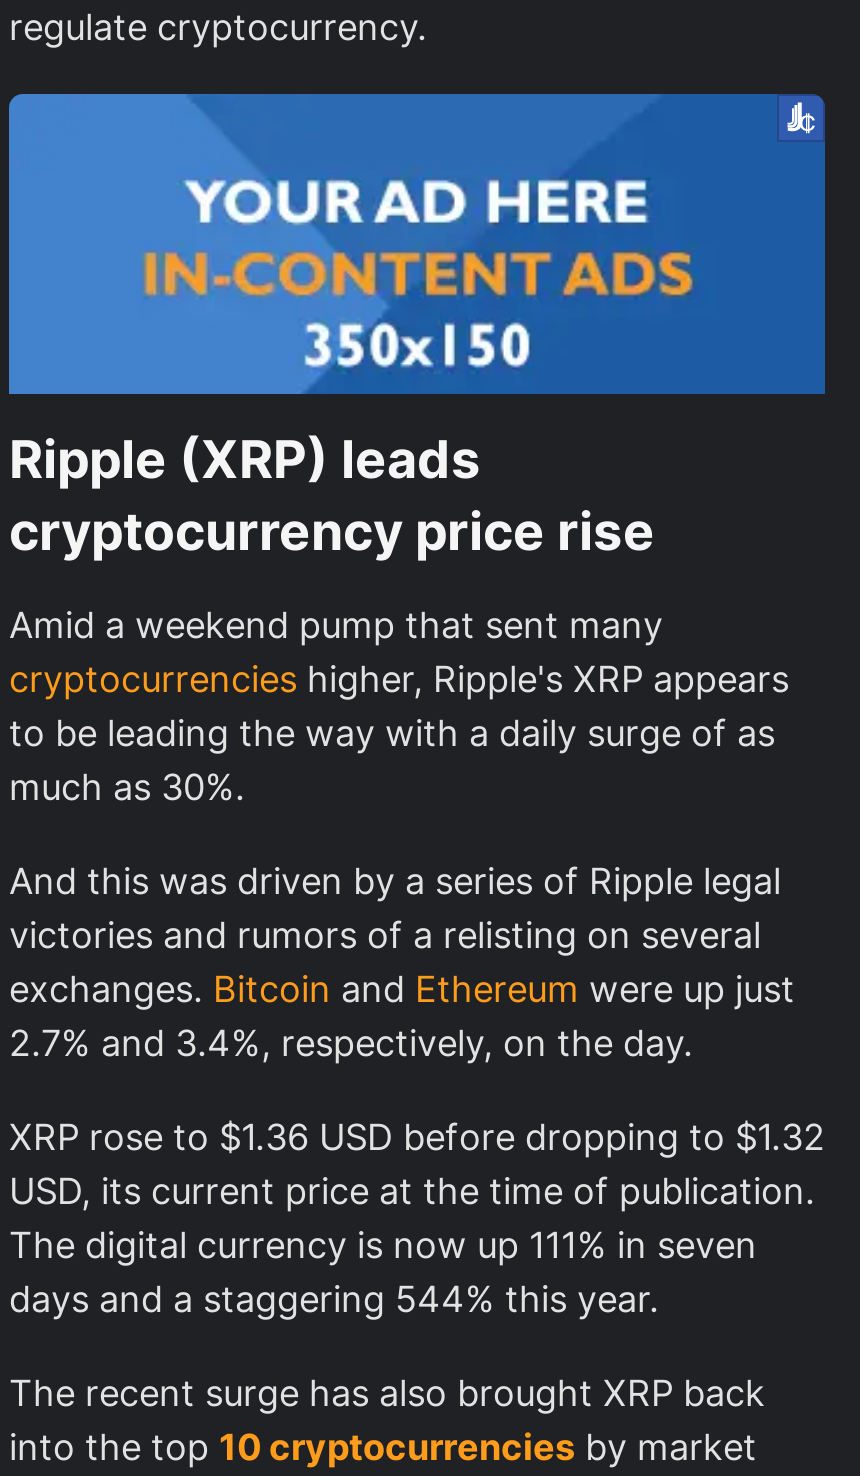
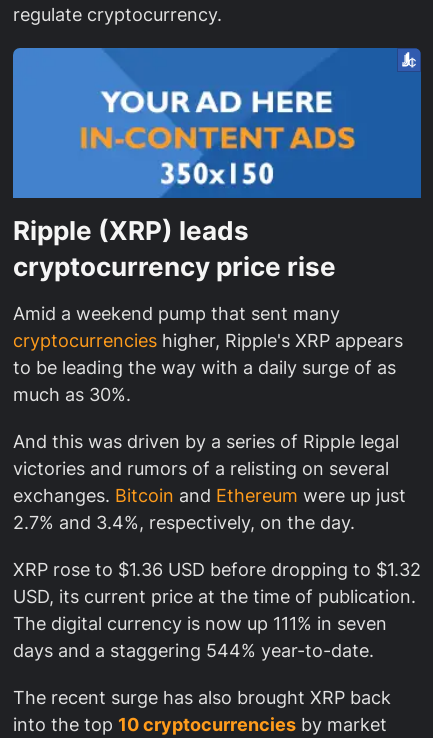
[9,1279,659,1321] days and a staggering 544% this year. -> [13,640,374,661] days and a staggering 544% year-to-date.

